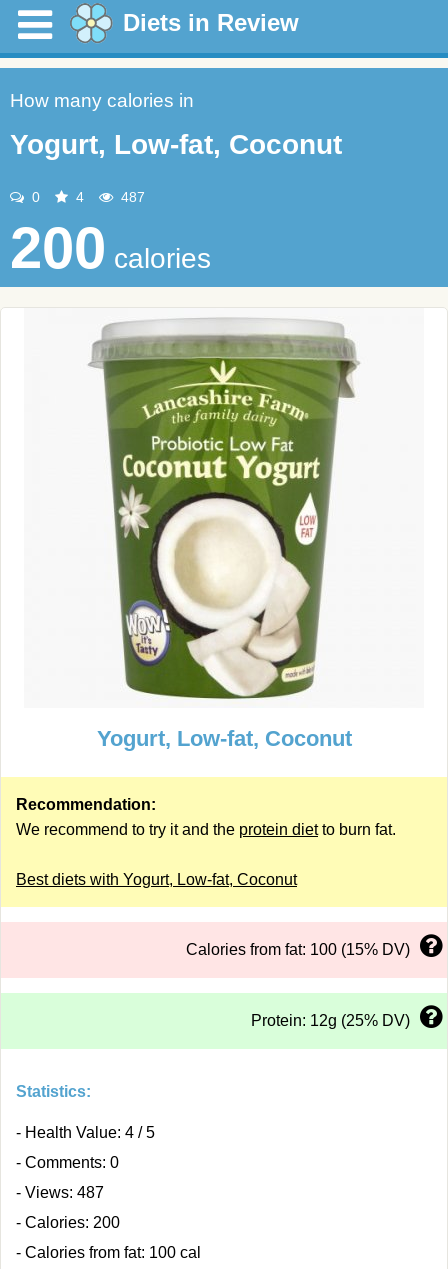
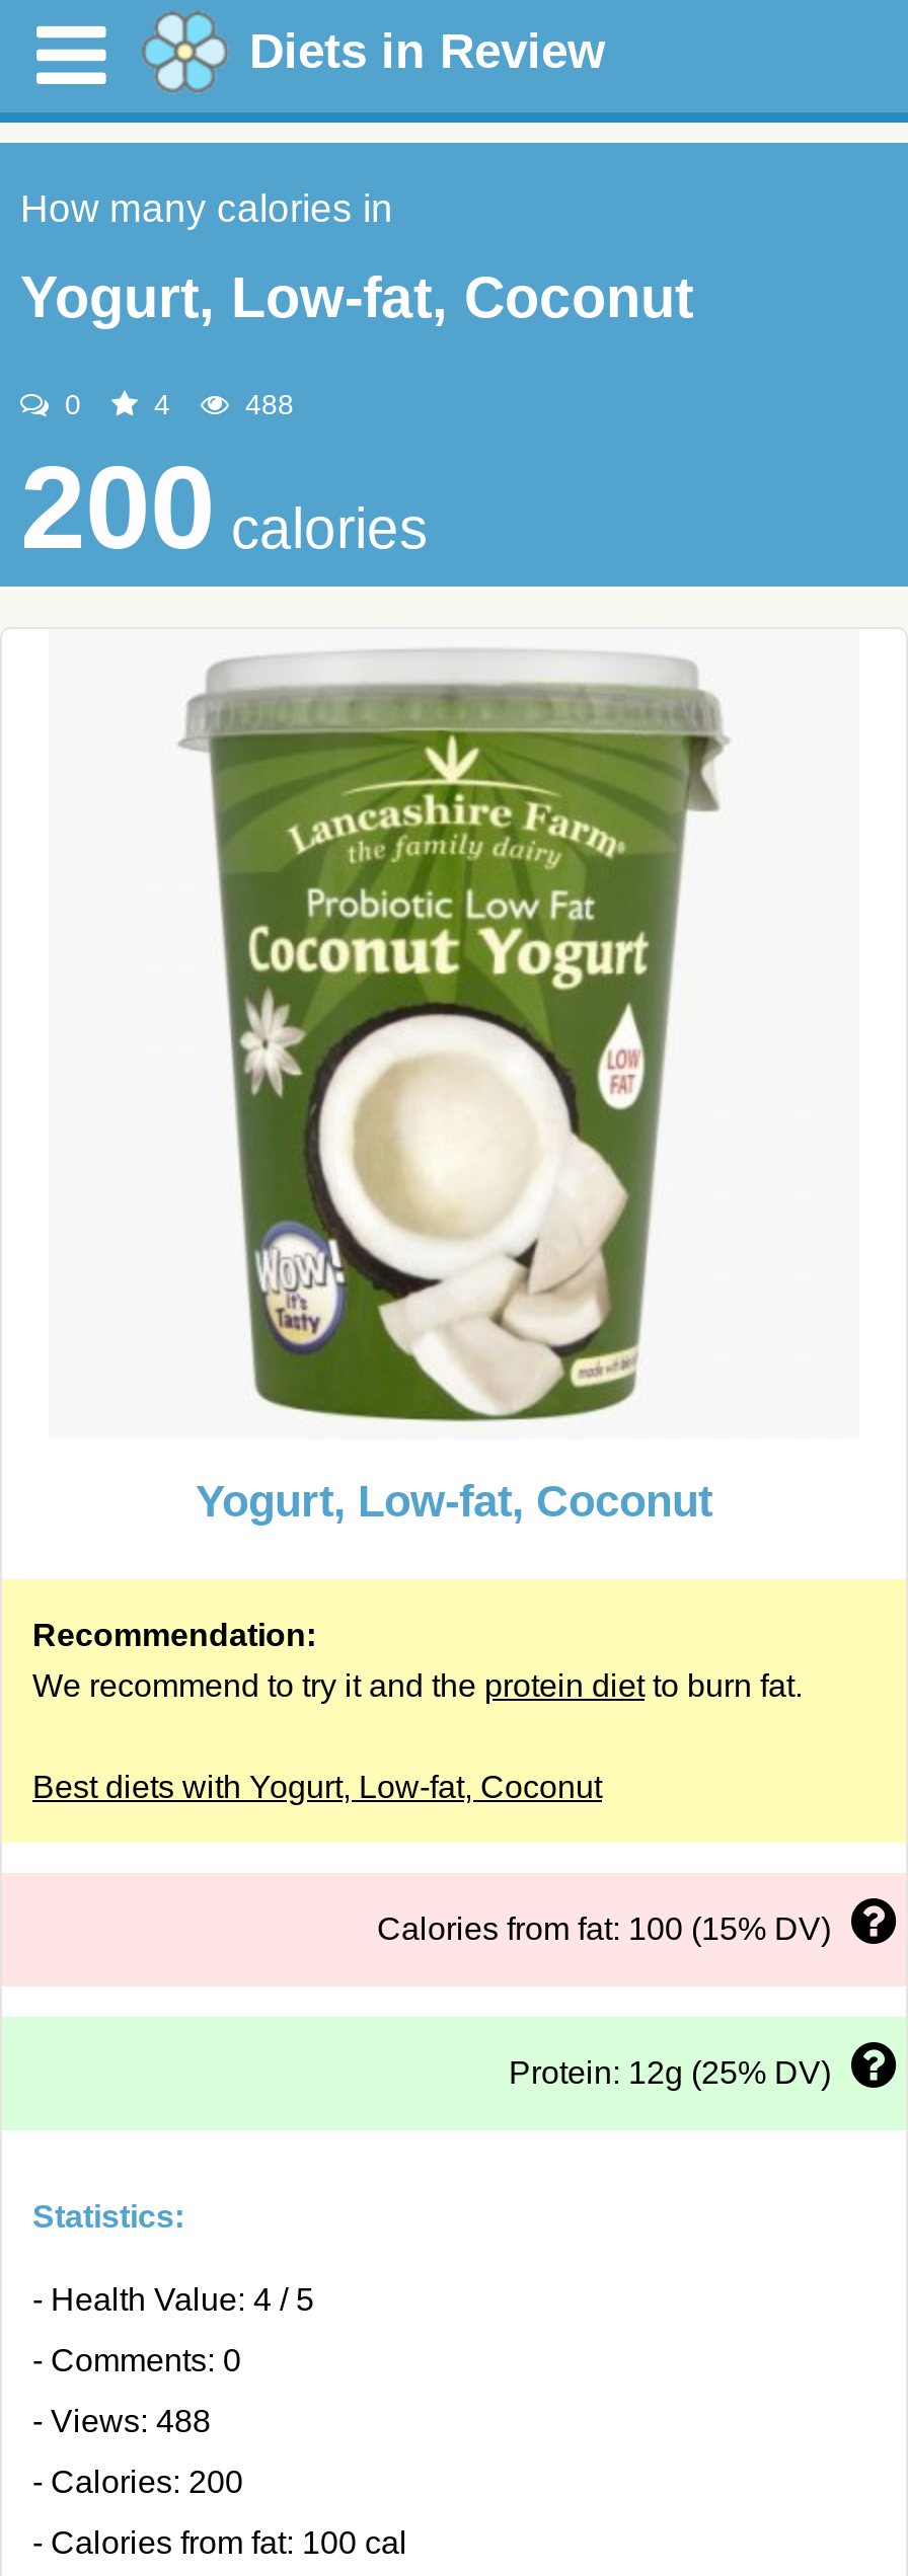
[117,189,145,205] 487 -> [237,388,294,420] 488
[16,1184,104,1201] - Views: 487 -> [32,2404,211,2438] - Views: 488

